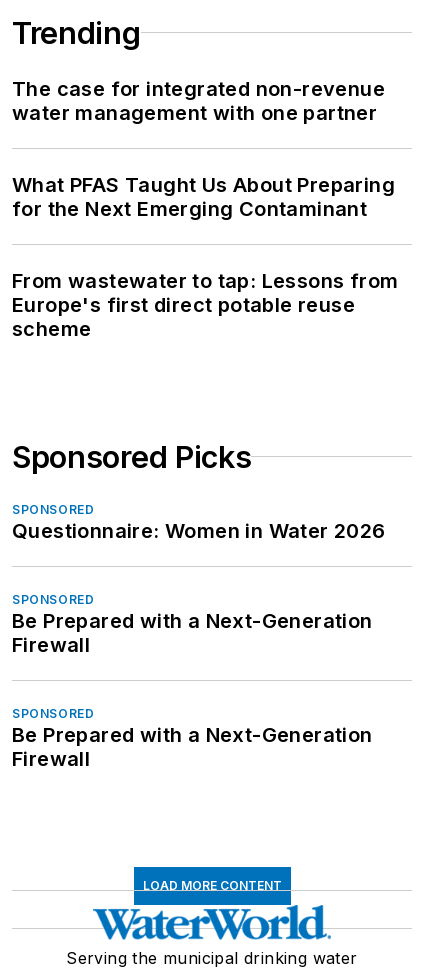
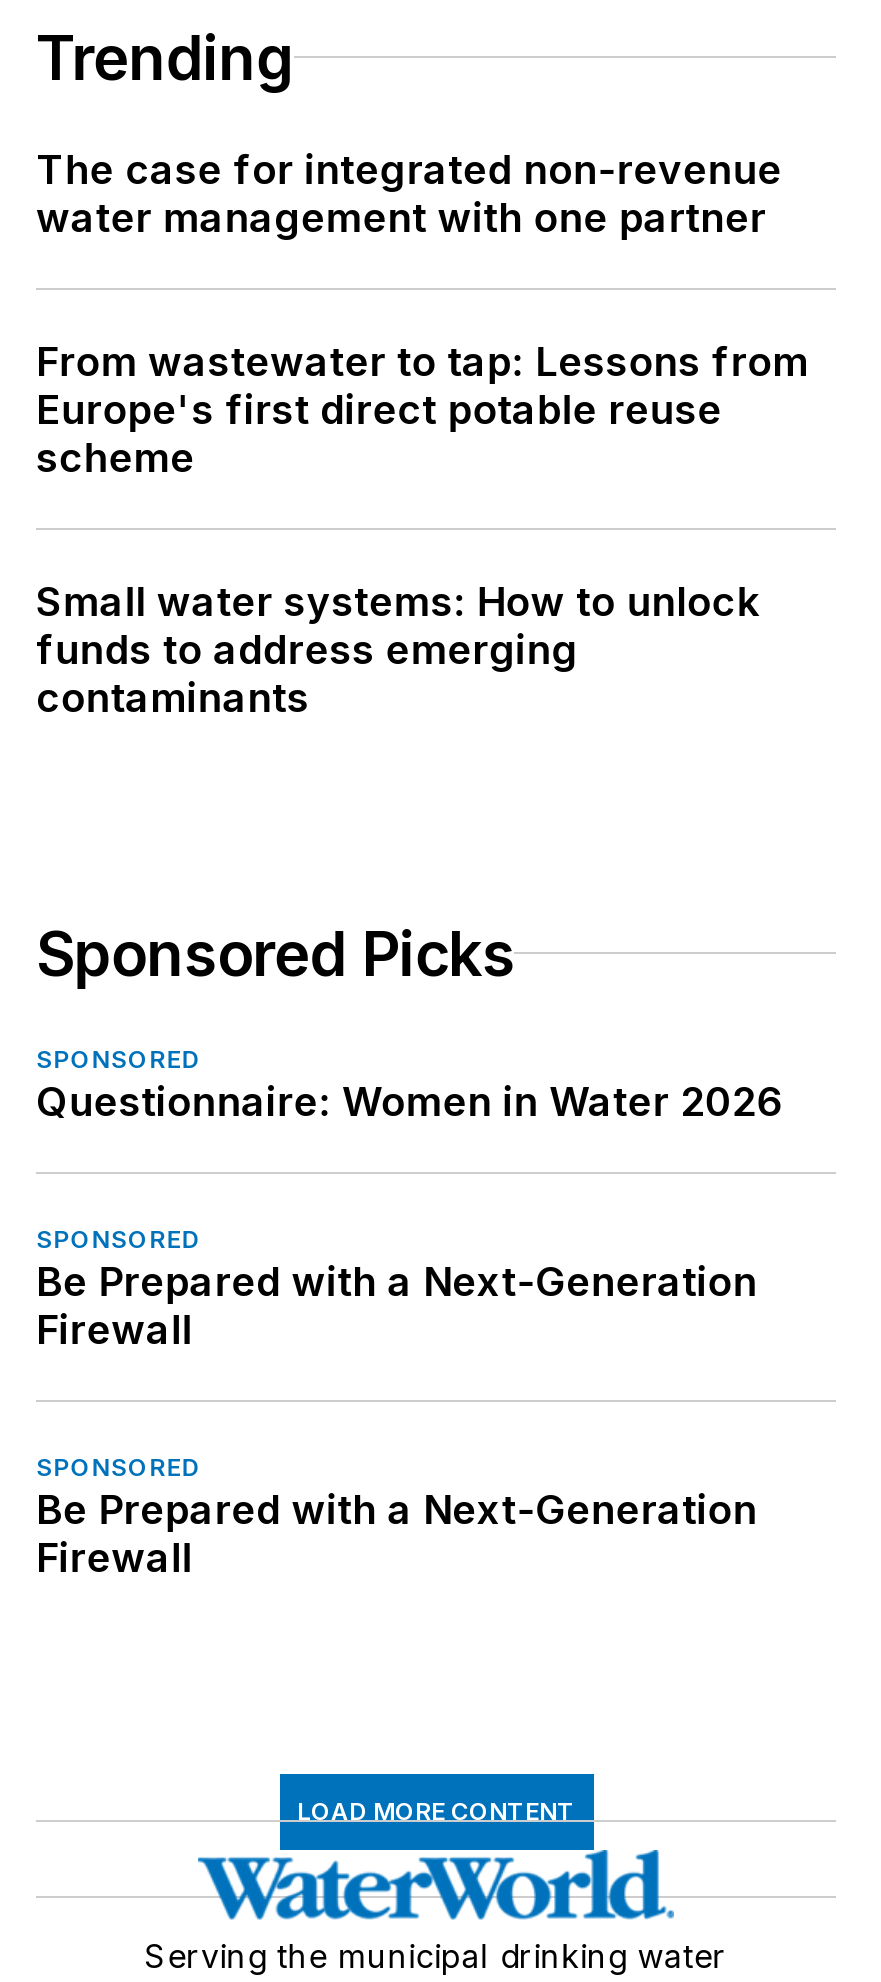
[12,173,395,221] What PFAS Taught Us About Preparing | for the Next Emerging Contaminant -> none
moved [12,269,398,341] -> [36,337,809,481]: From wastewater to tap: Lessons from | Europe's first direct potable reuse | scheme
none -> [36,577,759,721] Small water systems: How to unlock | funds to address emerging | contaminants

